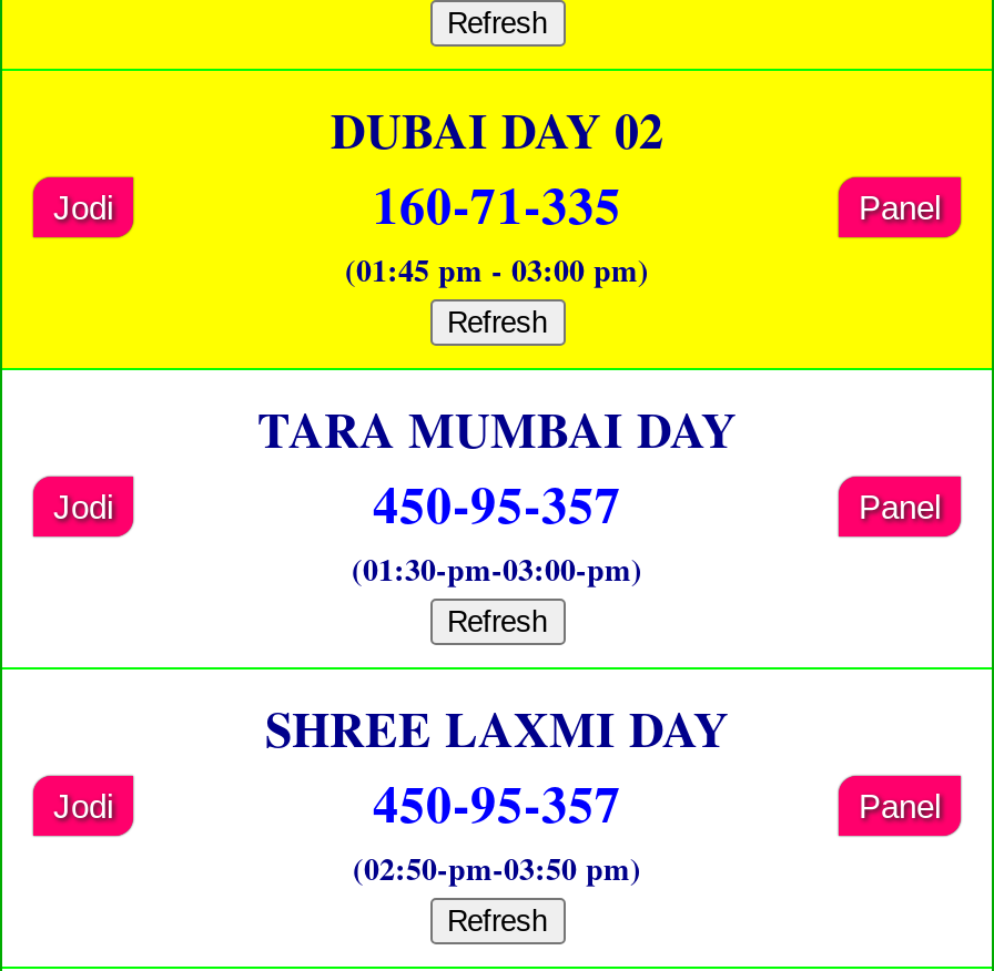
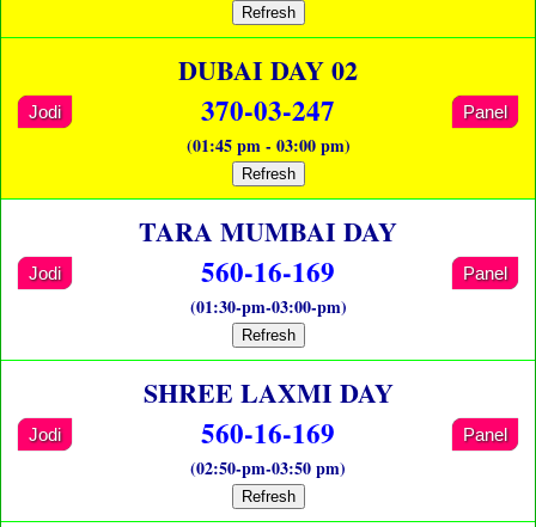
[373,166,621,241] 160-71-335 -> [201,89,335,130] 370-03-247
[373,465,621,540] 450-95-357 -> [201,251,335,291] 560-16-169
[373,764,621,840] 450-95-357 -> [201,412,335,453] 560-16-169

